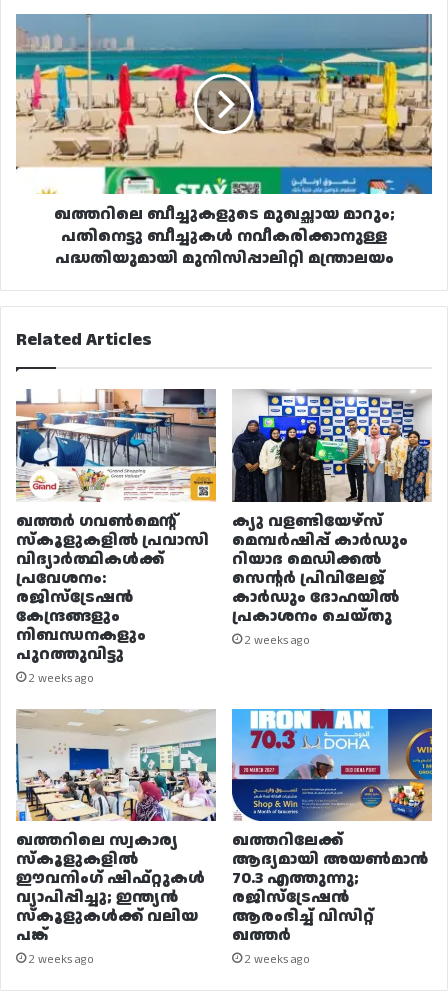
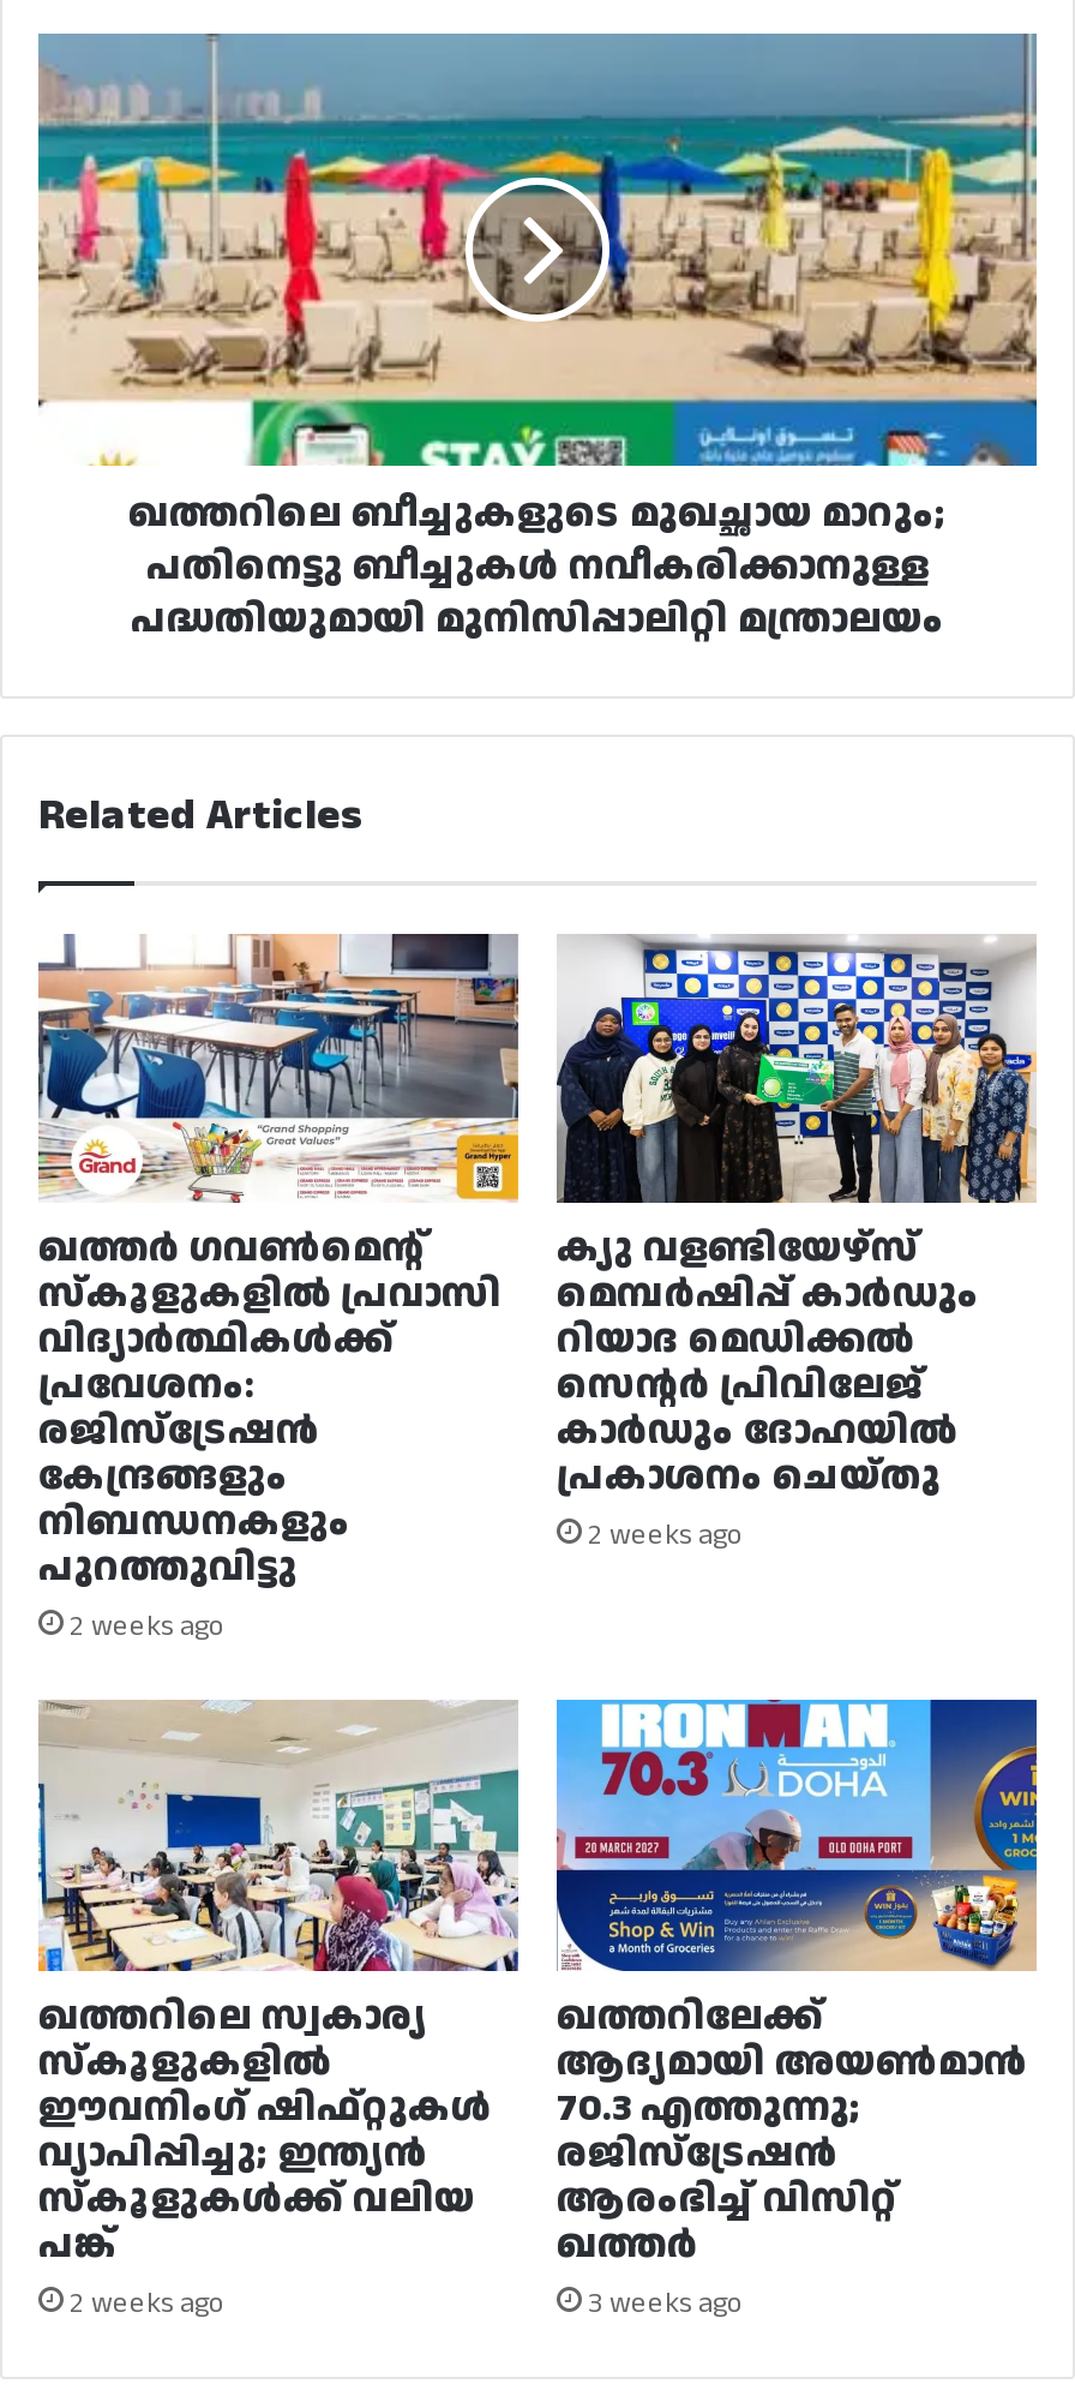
[245,951,310,968] 2 weeks ago -> [588,2282,744,2323] 3 weeks ago

